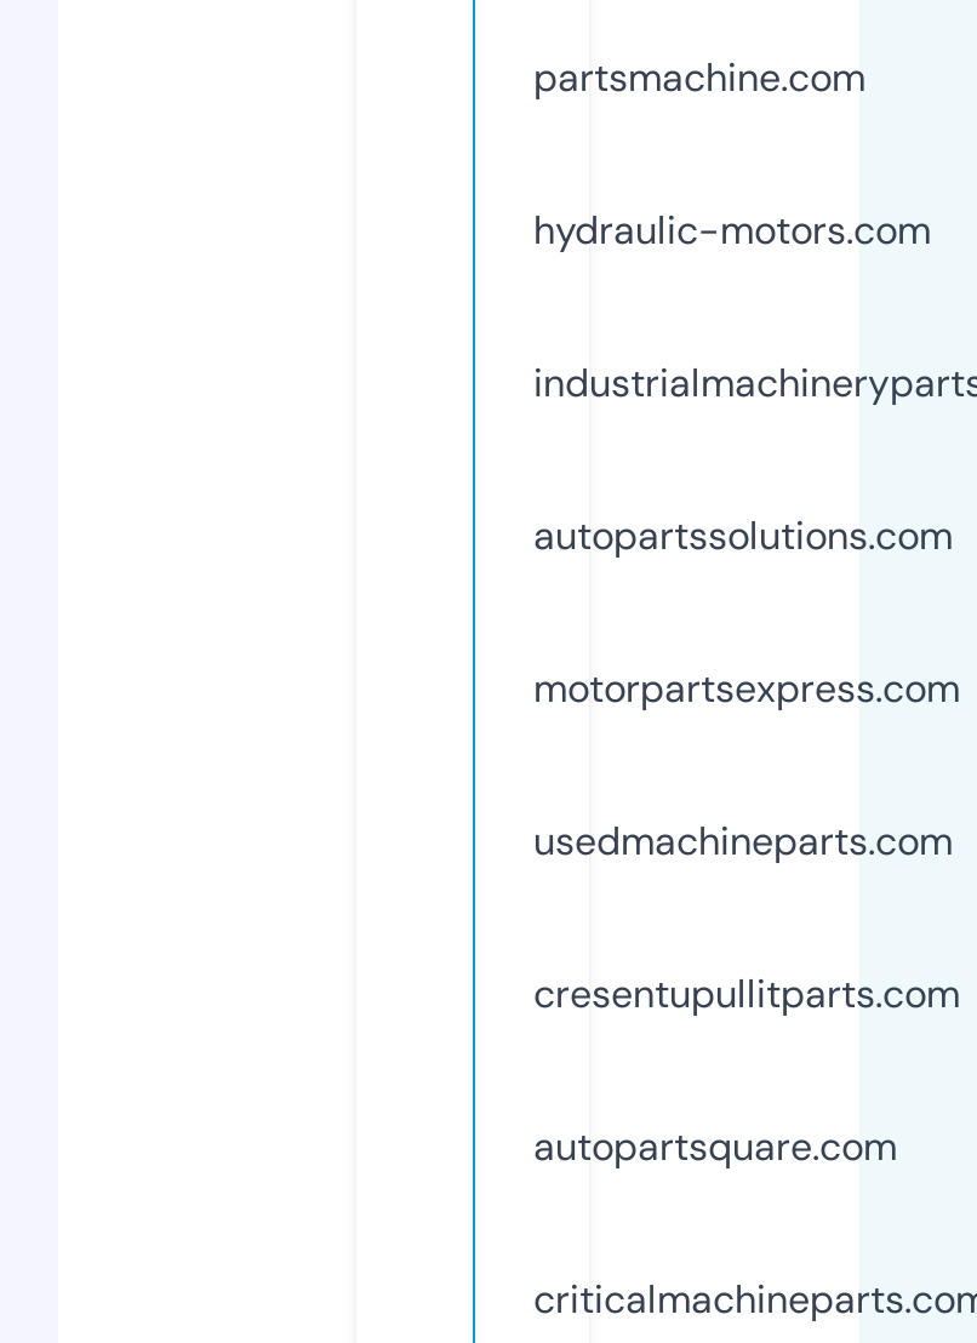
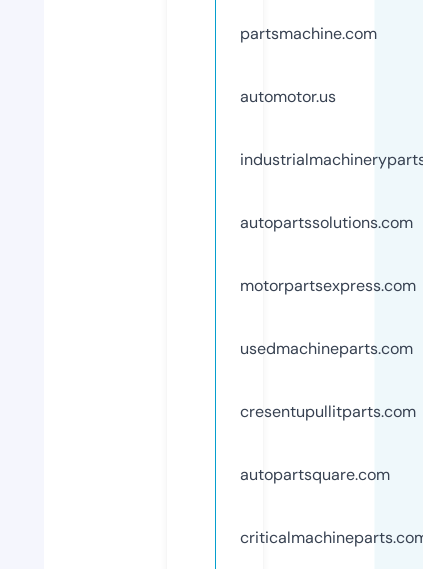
[533,204,931,255] hydraulic-motors.com -> [240,86,336,107] automotor.us

